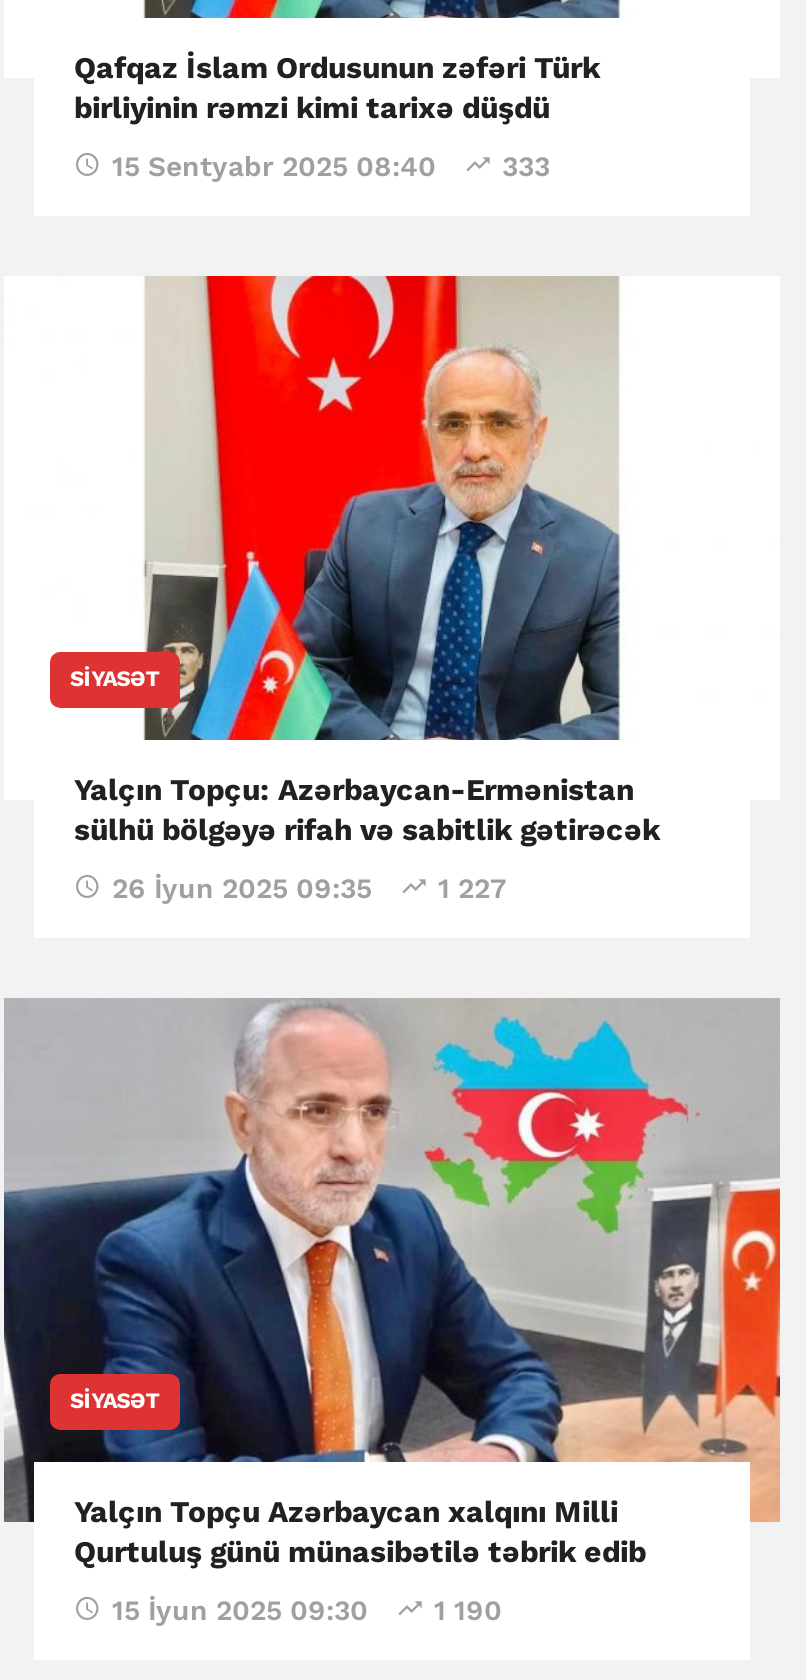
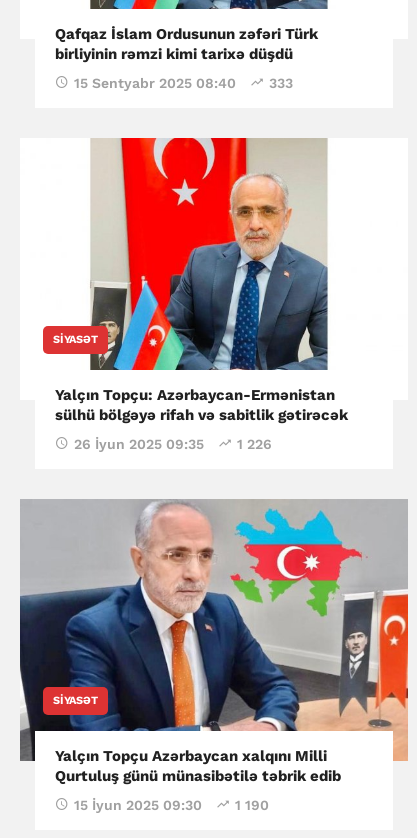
[438,873,506,905] 1 227 -> [237,436,272,452] 1 226

